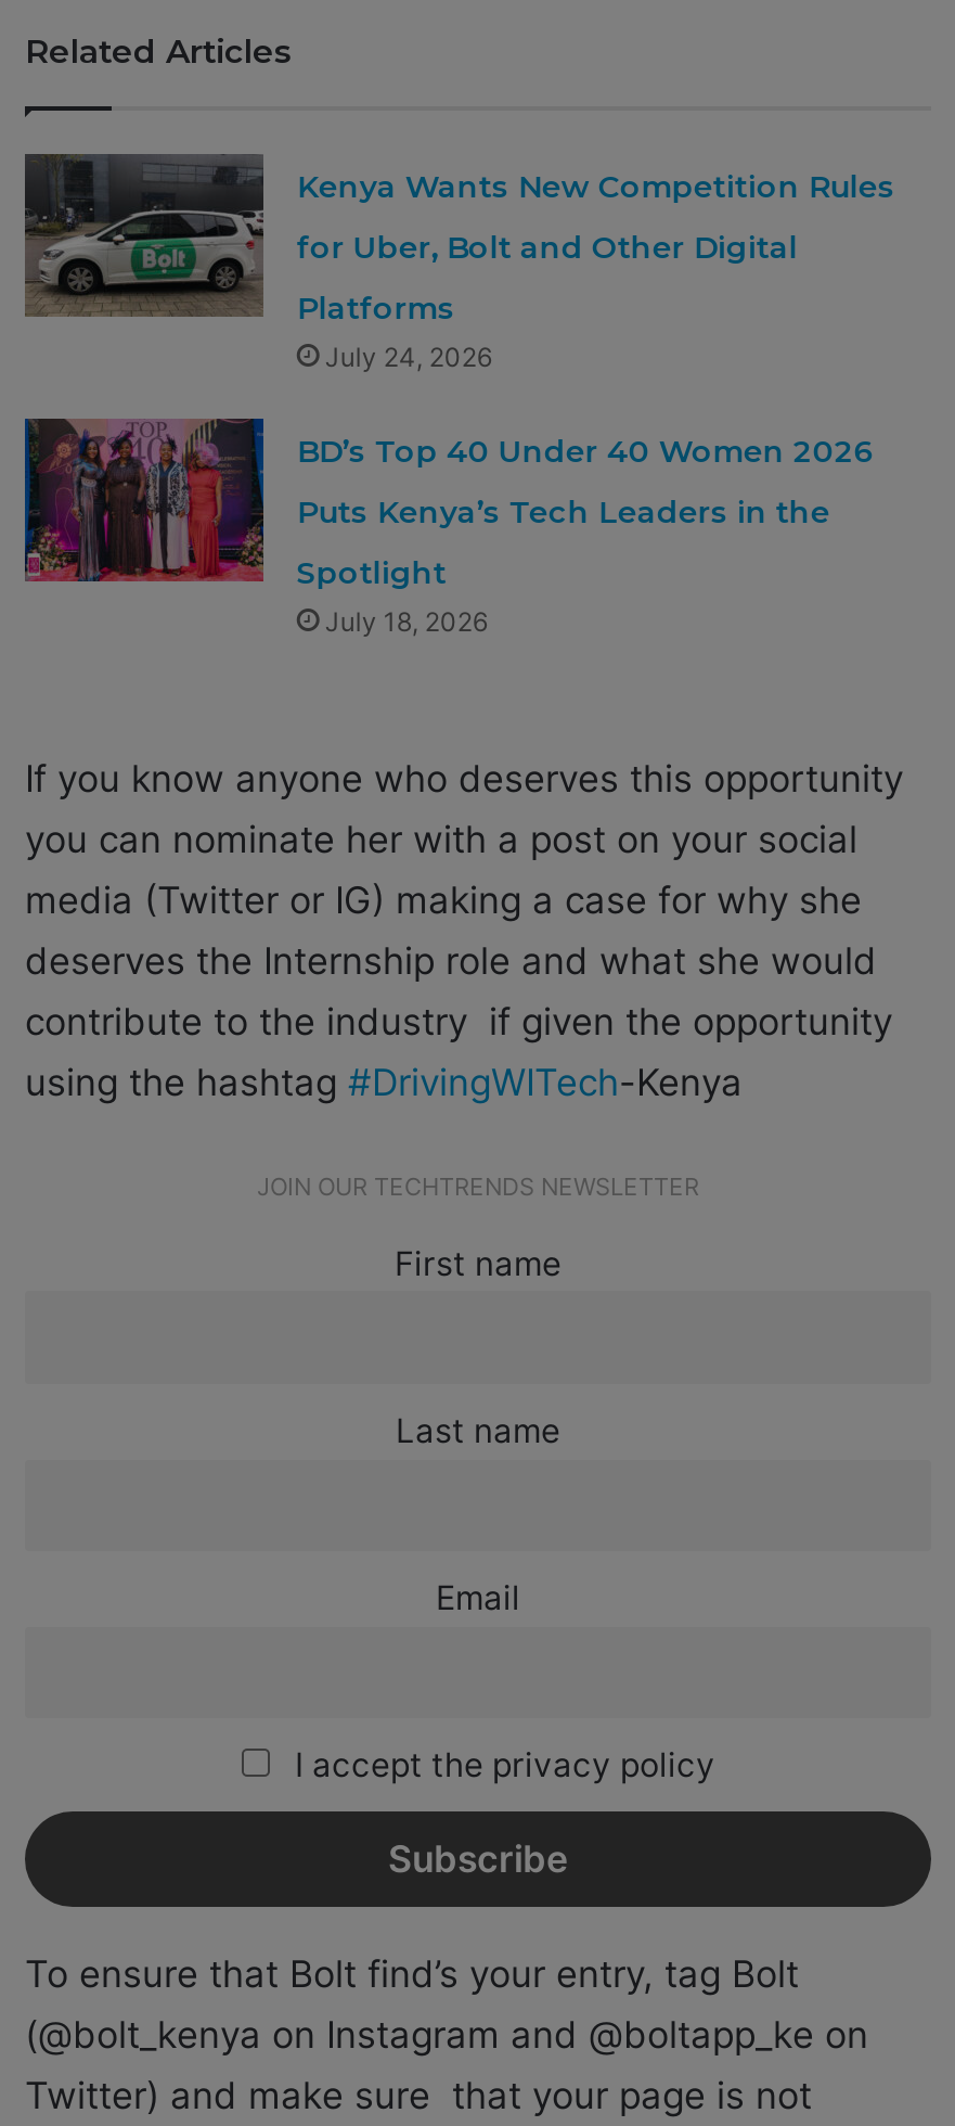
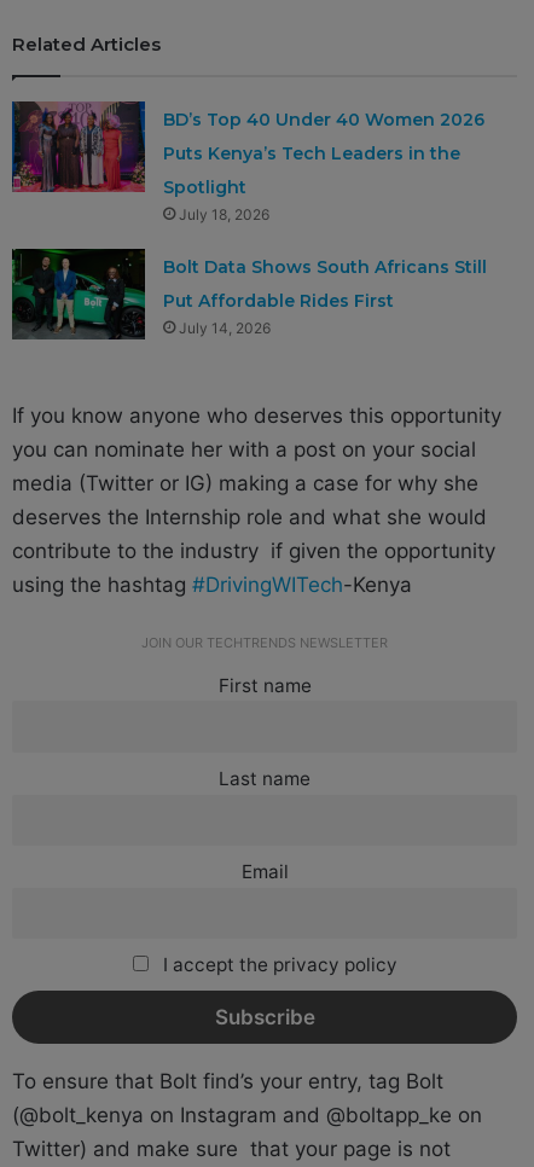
[23,152,895,372] [image] | Kenya Wants New Competition Rules | for Uber, Bolt and Other Digital | Platforms | July 24, 2026 -> none
moved [23,417,873,637] -> [11,100,485,223]: [image] | BD’s Top 40 Under 40 Women 2026 | Puts Kenya’s Tech Leaders in the | Spotlight | July 18, 2026
none -> [11,248,487,341] [image] | Bolt Data Shows South Africans Still | Put Affordable Rides First | July 14, 2026

